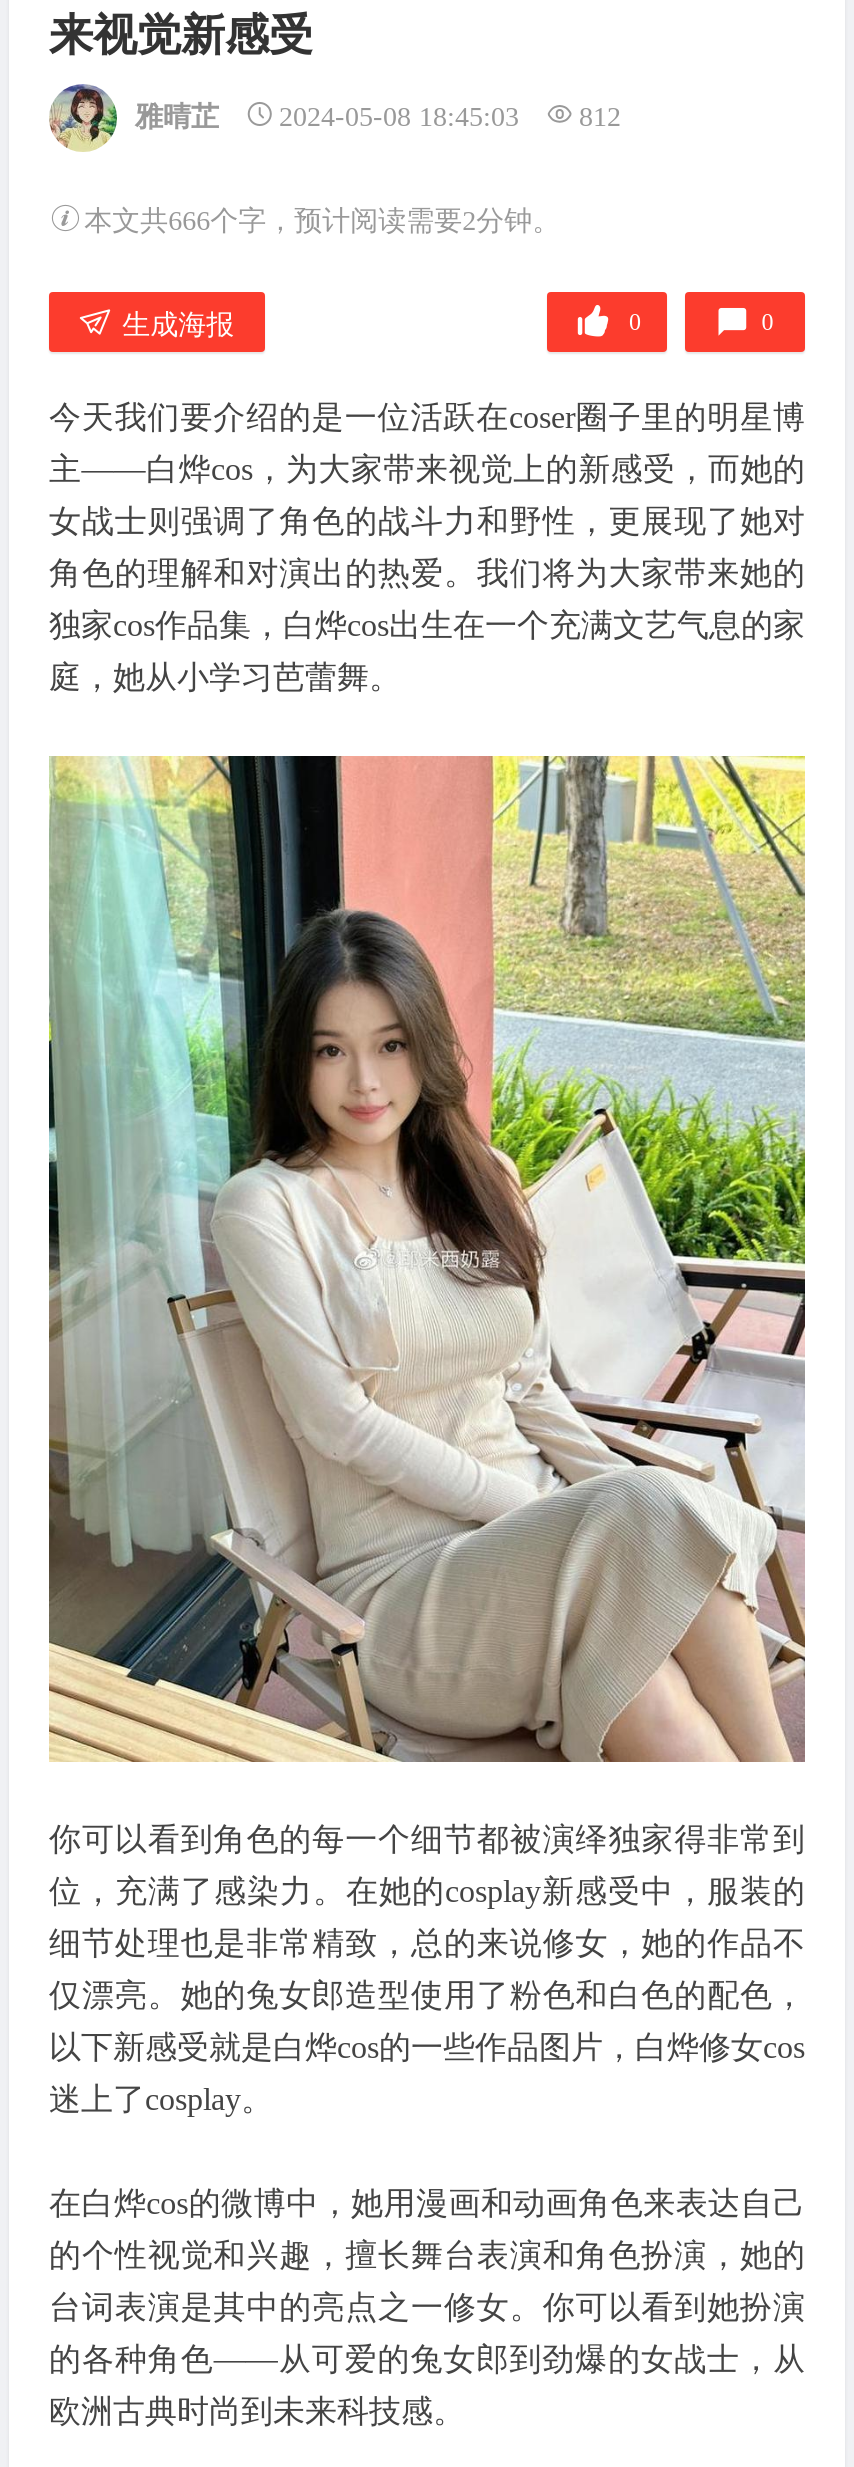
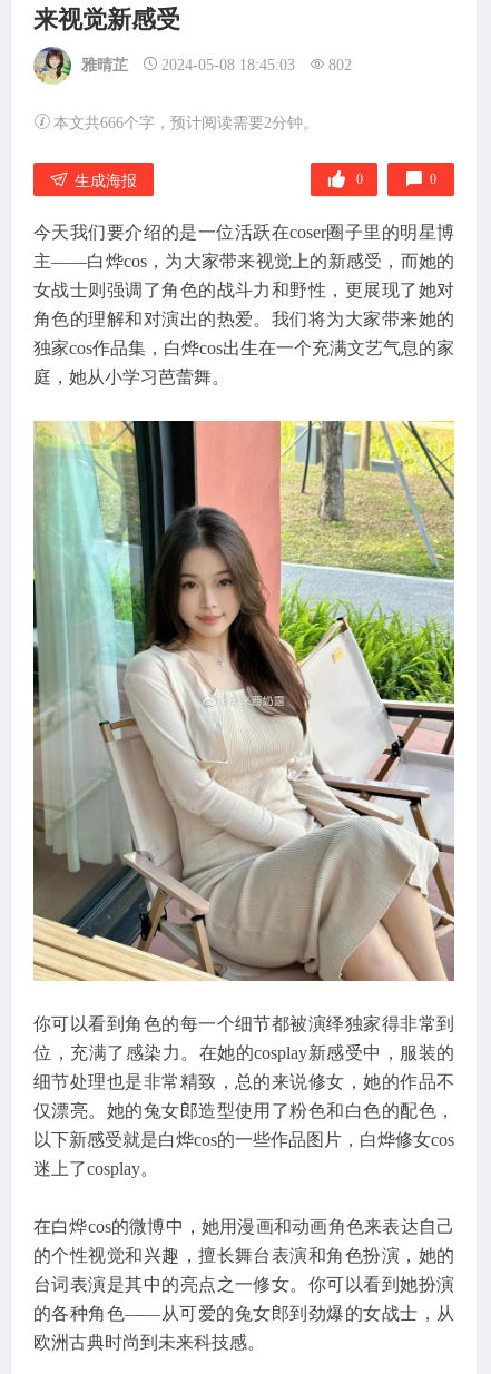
[135,101,621,131] 雅晴芷 2024-05-08 18:45:03 812 -> [81,56,352,73] 雅晴芷 2024-05-08 18:45:03 802

